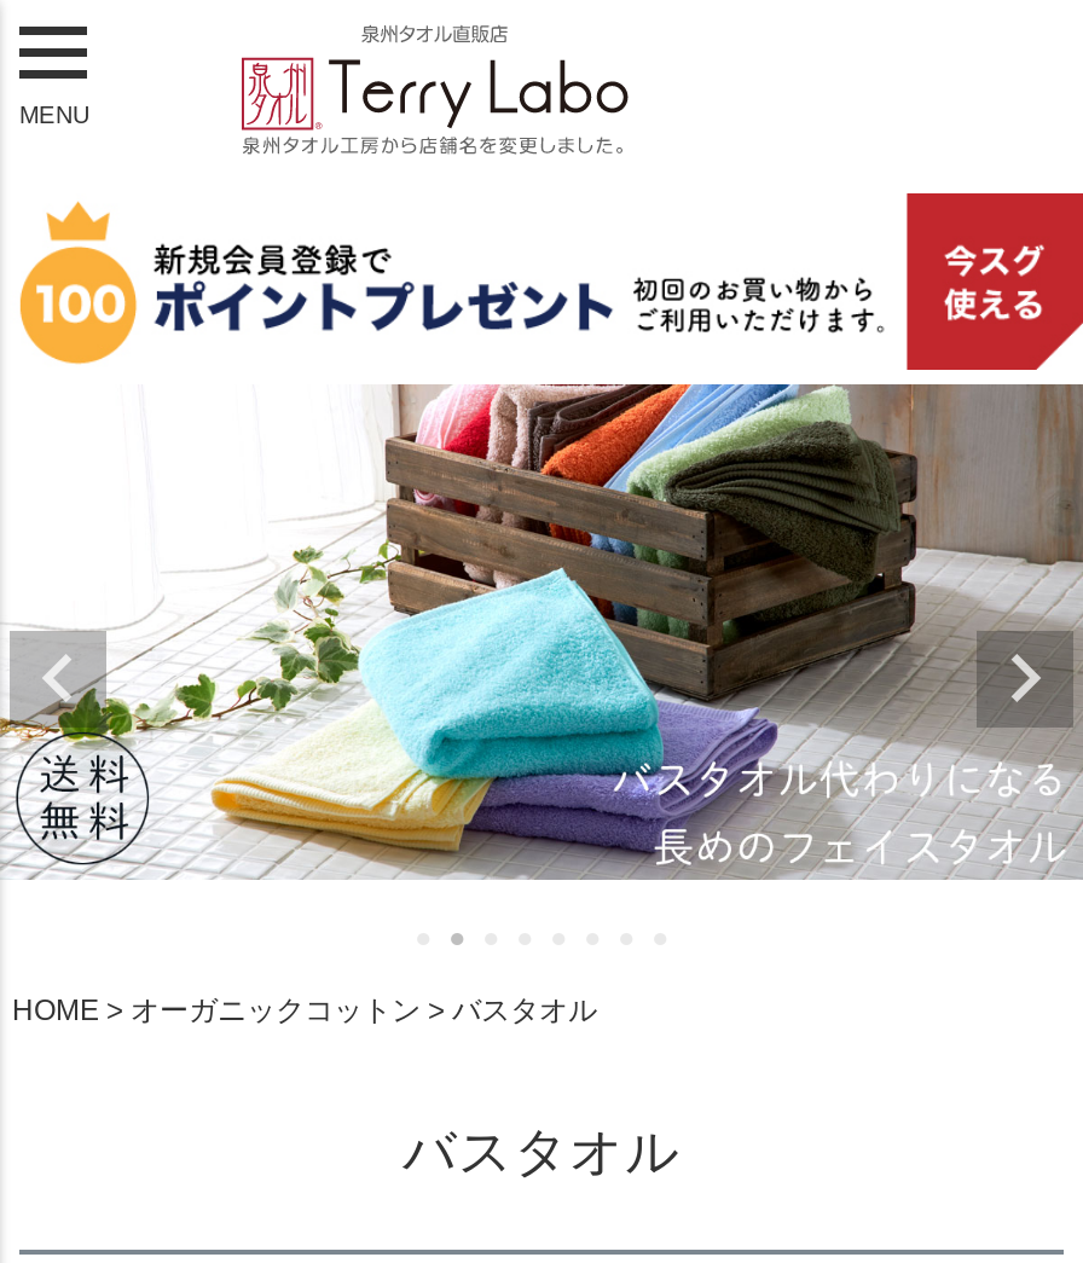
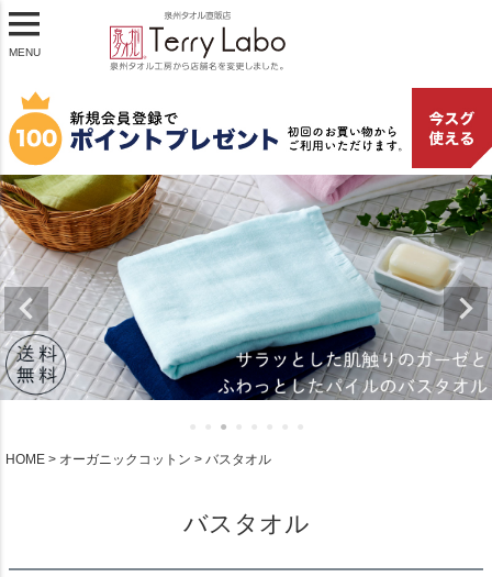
[7,382,1076,880] [image] -> [3,174,489,401] [image]

